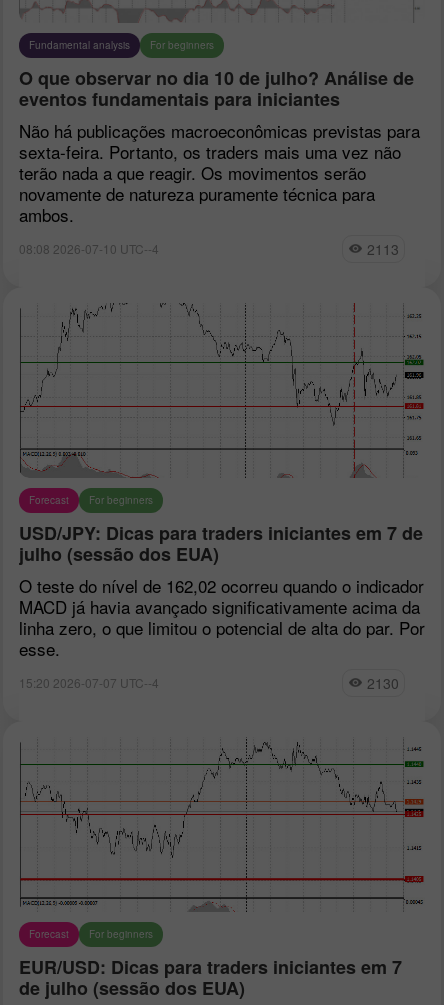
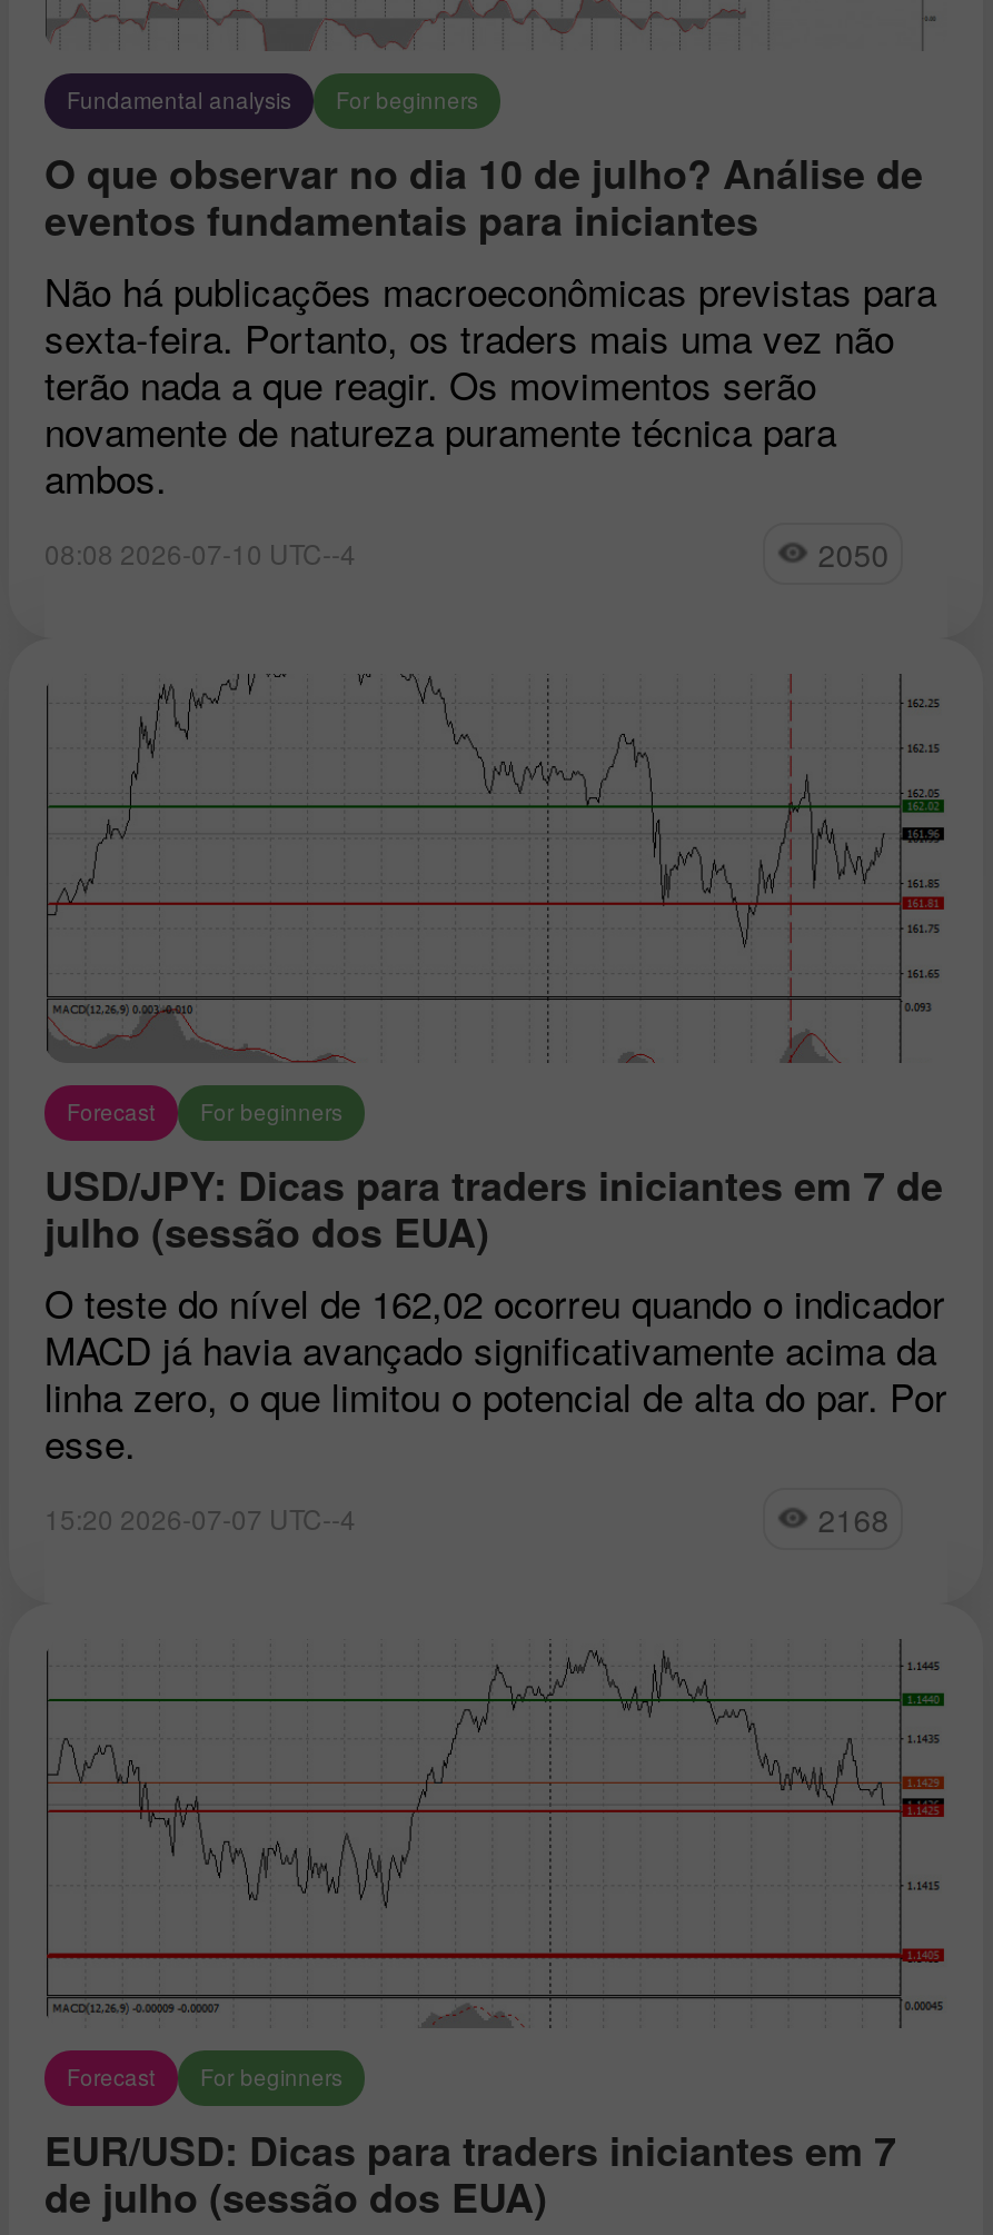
[367,239,399,259] 2113 -> [818,532,889,576] 2050
[367,673,399,693] 2130 -> [818,1497,889,1541] 2168

